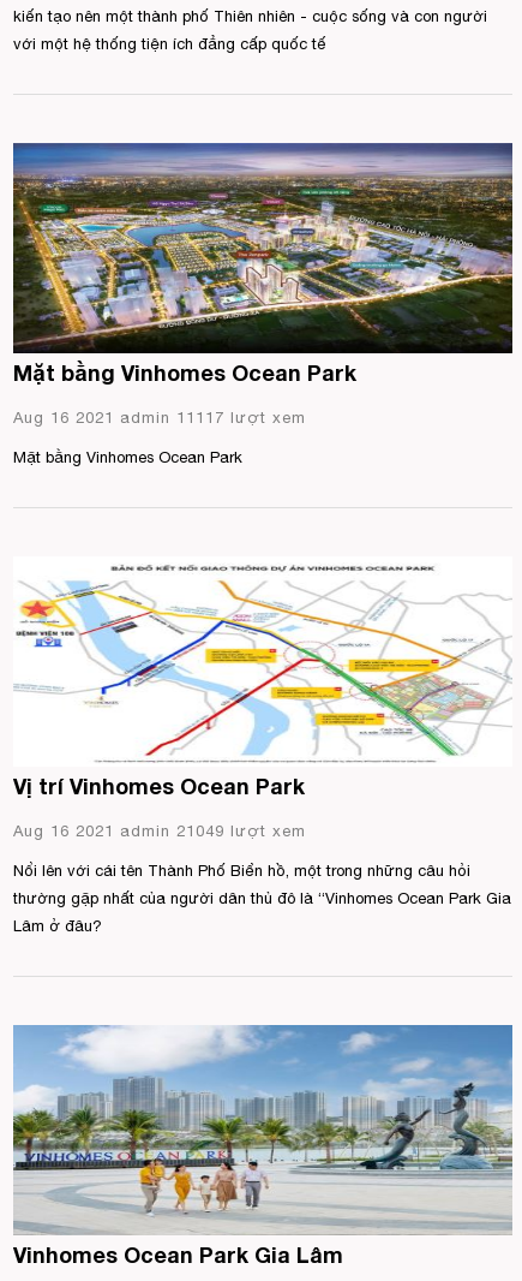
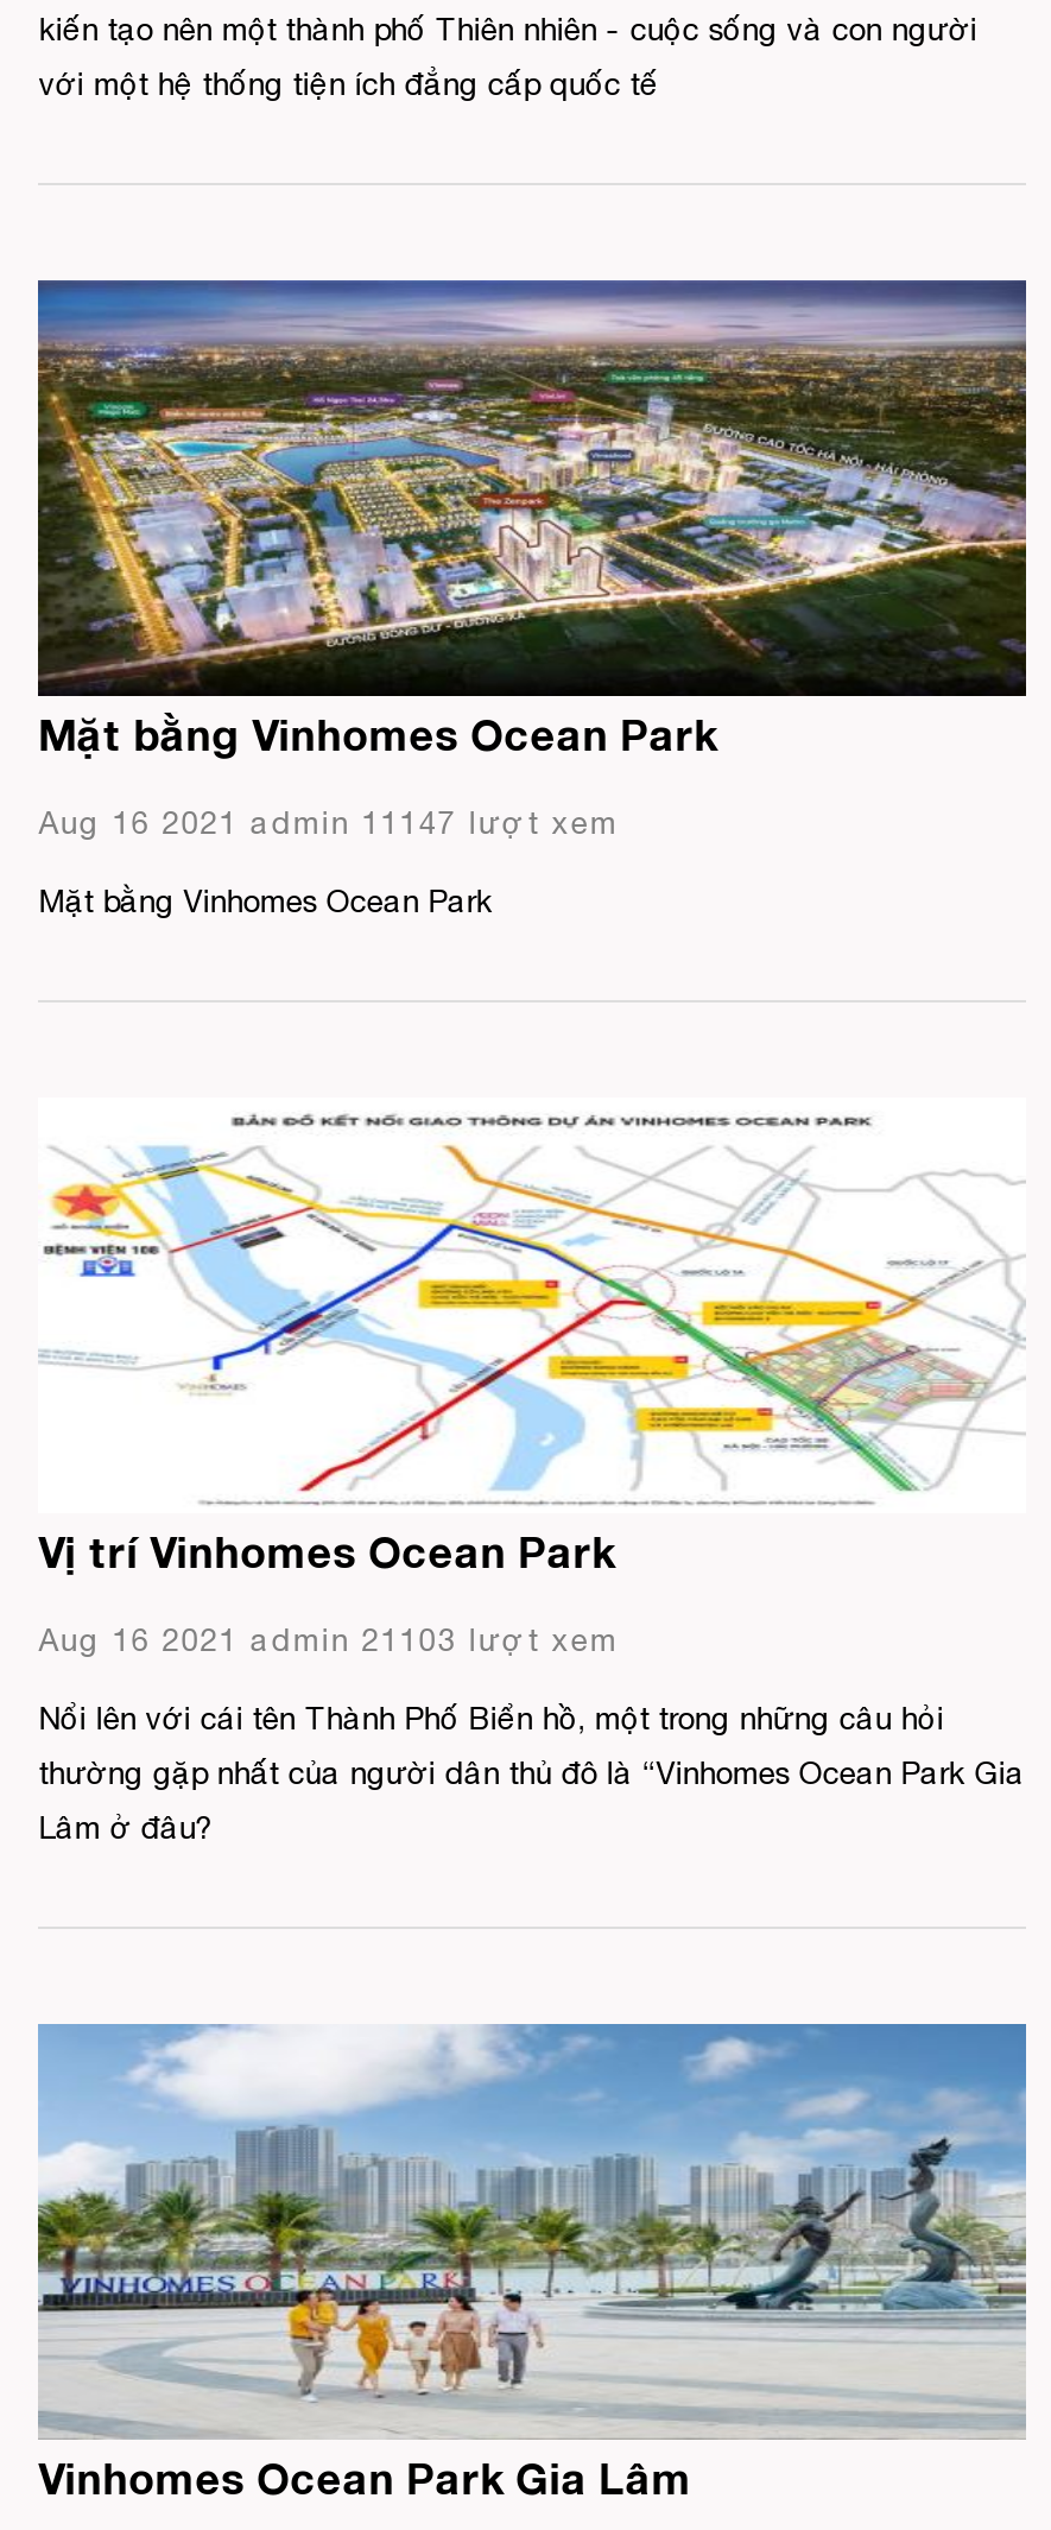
[13,408,306,426] Aug 16 2021 admin 11117 lượt xem -> [38,805,618,840] Aug 16 2021 admin 11147 lượt xem
[13,822,306,840] Aug 16 2021 admin 21049 lượt xem -> [38,1622,618,1658] Aug 16 2021 admin 21103 lượt xem

